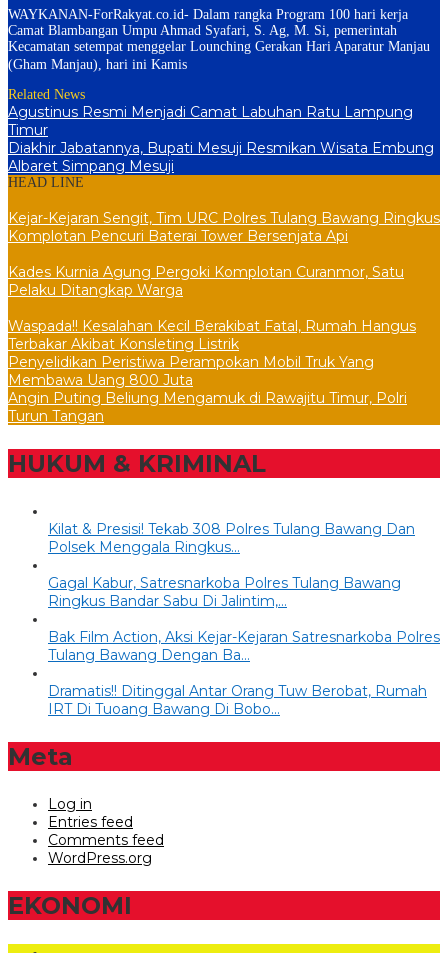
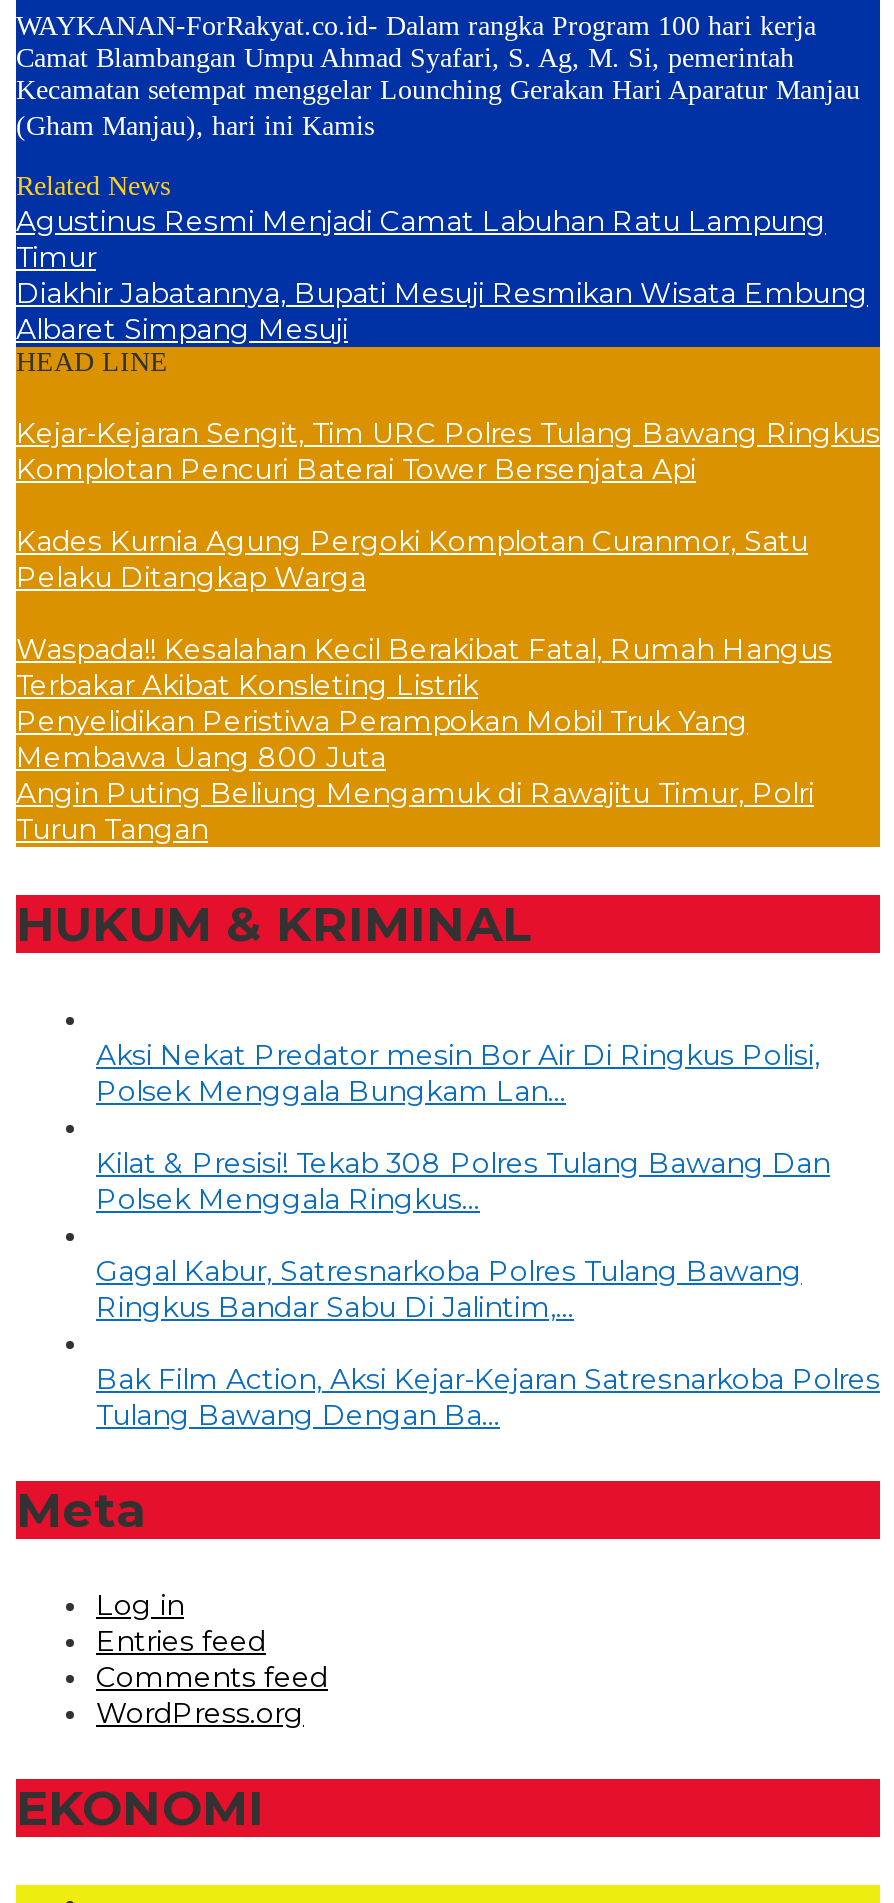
none -> [96,1037,820,1109] Aksi Nekat Predator mesin Bor Air Di Ringkus Polisi, | Polsek Menggala Bungkam Lan…
moved [48,520,440,664] -> [96,1145,880,1433]: Kilat & Presisi! Tekab 308 Polres Tulang Bawang Dan | Polsek Menggala Ringkus… | Gagal Kabur, Satresnarkoba Polres Tulang Bawang | Ringkus Bandar Sabu Di Jalintim,… | Bak Film Action, Aksi Kejar-Kejaran Satresnarkoba Polres | Tulang Bawang Dengan Ba…
[48,682,427,718] Dramatis!! Ditinggal Antar Orang Tuw Berobat, Rumah | IRT Di Tuoang Bawang Di Bobo… -> none

